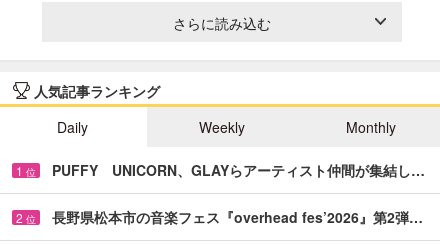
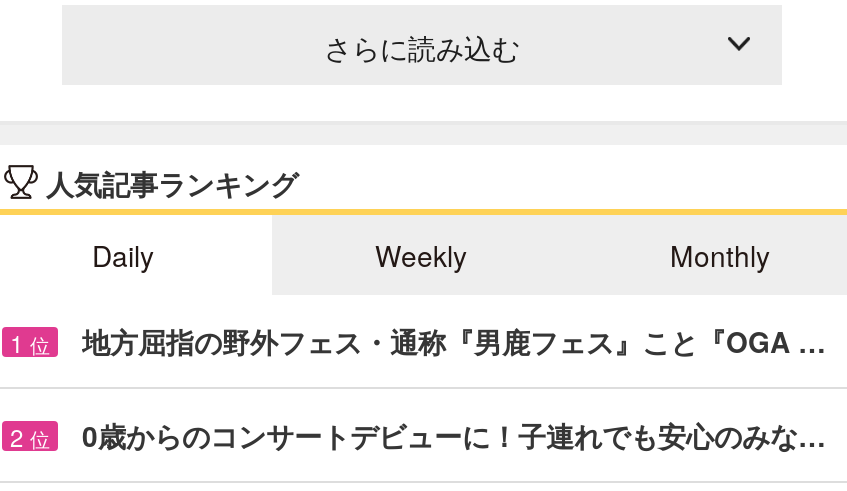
[52,160,425,180] PUFFY UNICORN、GLAYらアーティスト仲間が集結し… -> [82,321,826,361] 地方屈指の野外フェス・通称『男鹿フェス』こと『OGA …
[52,207,423,227] 長野県松本市の音楽フェス『overhead fes’2026』第2弾… -> [82,415,826,455] 0歳からのコンサートデビューに！子連れでも安心のみな…

